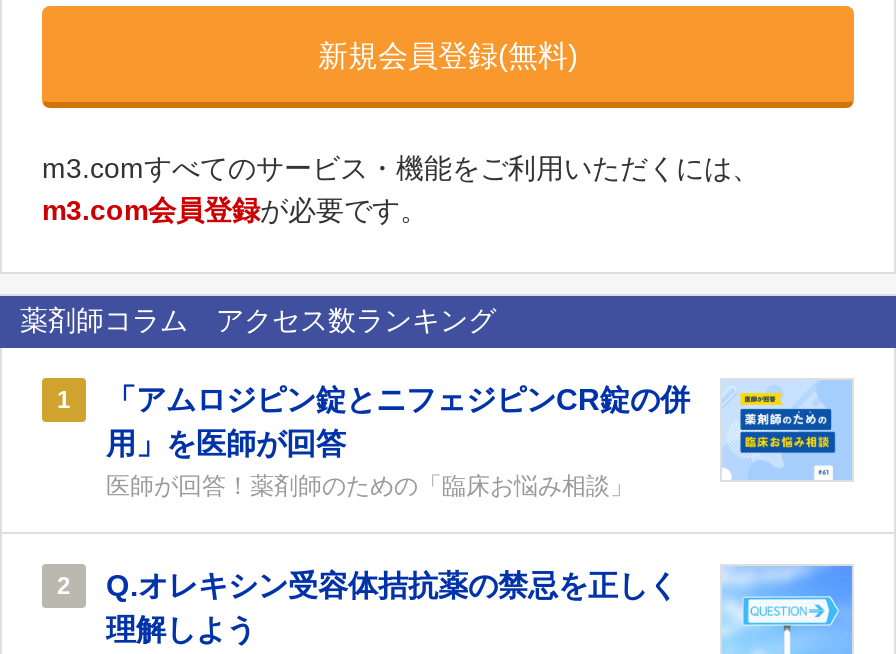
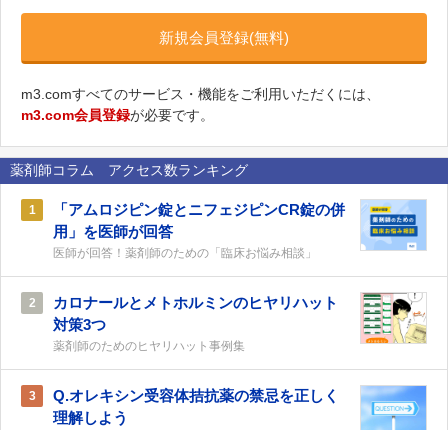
none -> [53,292,427,353] [image] | カロナールとメトホルミンのヒヤリハット | 対策3つ | 薬剤師のためのヒヤリハット事例集
none -> [28,389,35,403] 3

